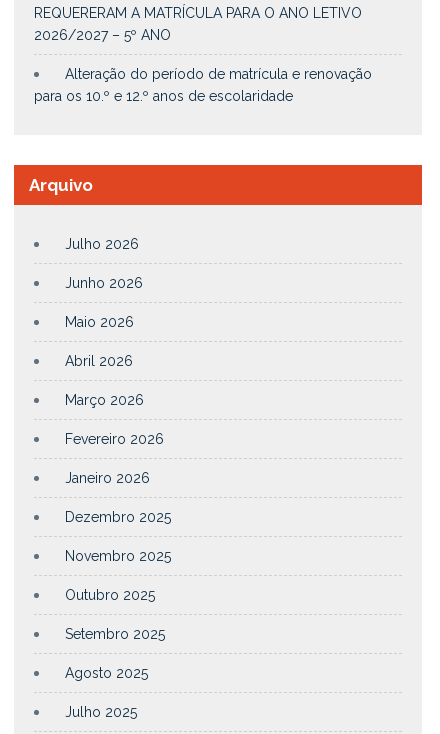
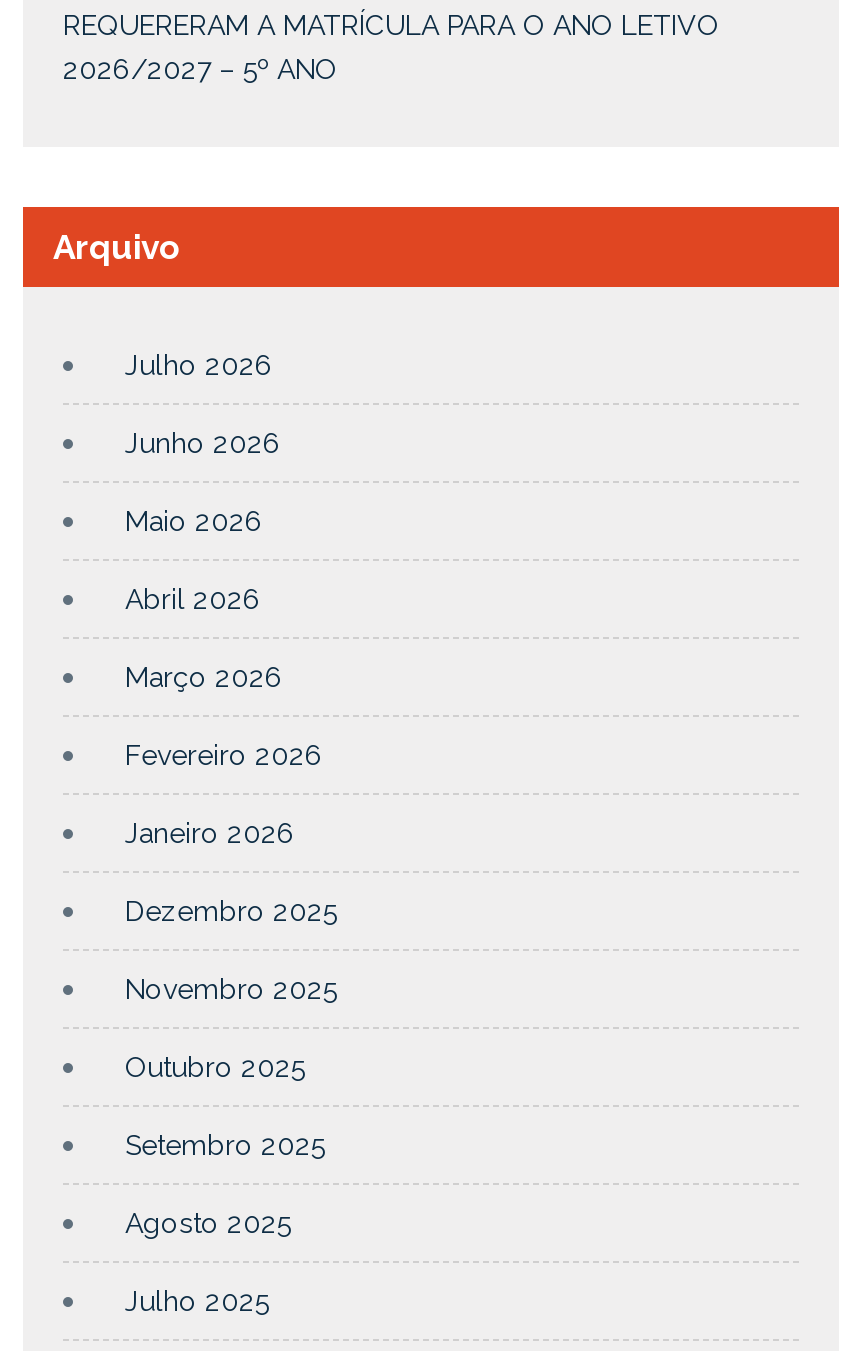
[34,66,372,104] Alteração do período de matrícula e renovação | para os 10.º e 12.º anos de escolaridade -> none

